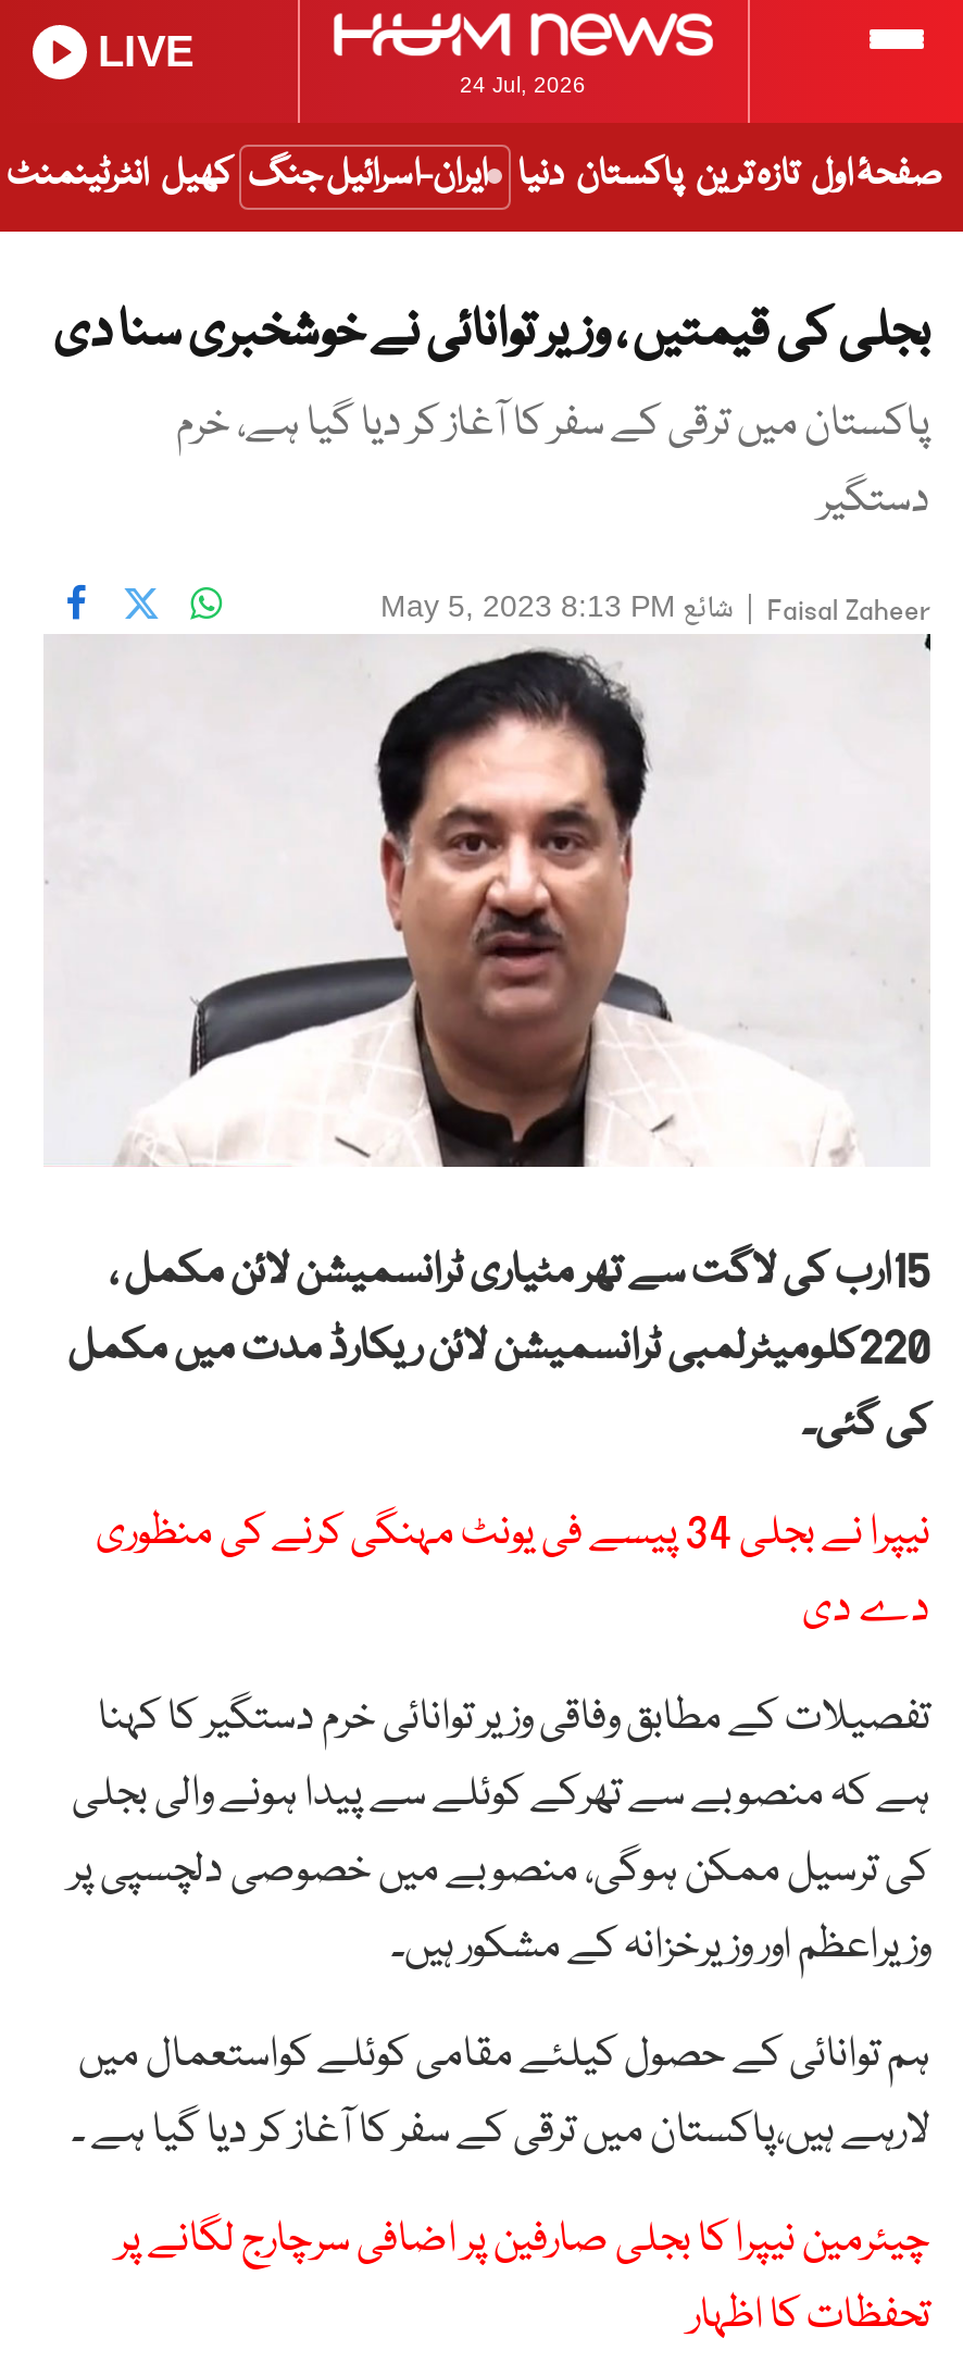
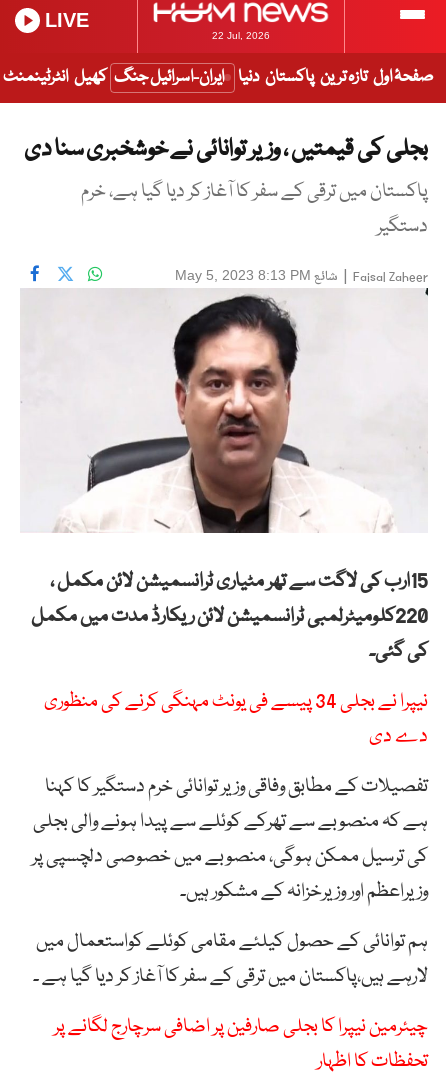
[460,73,586,97] 24 Jul, 2026 -> [211,30,269,41] 22 Jul, 2026

